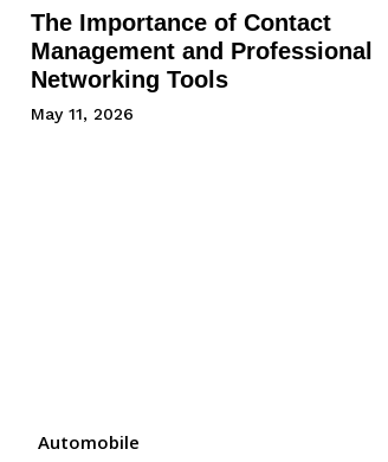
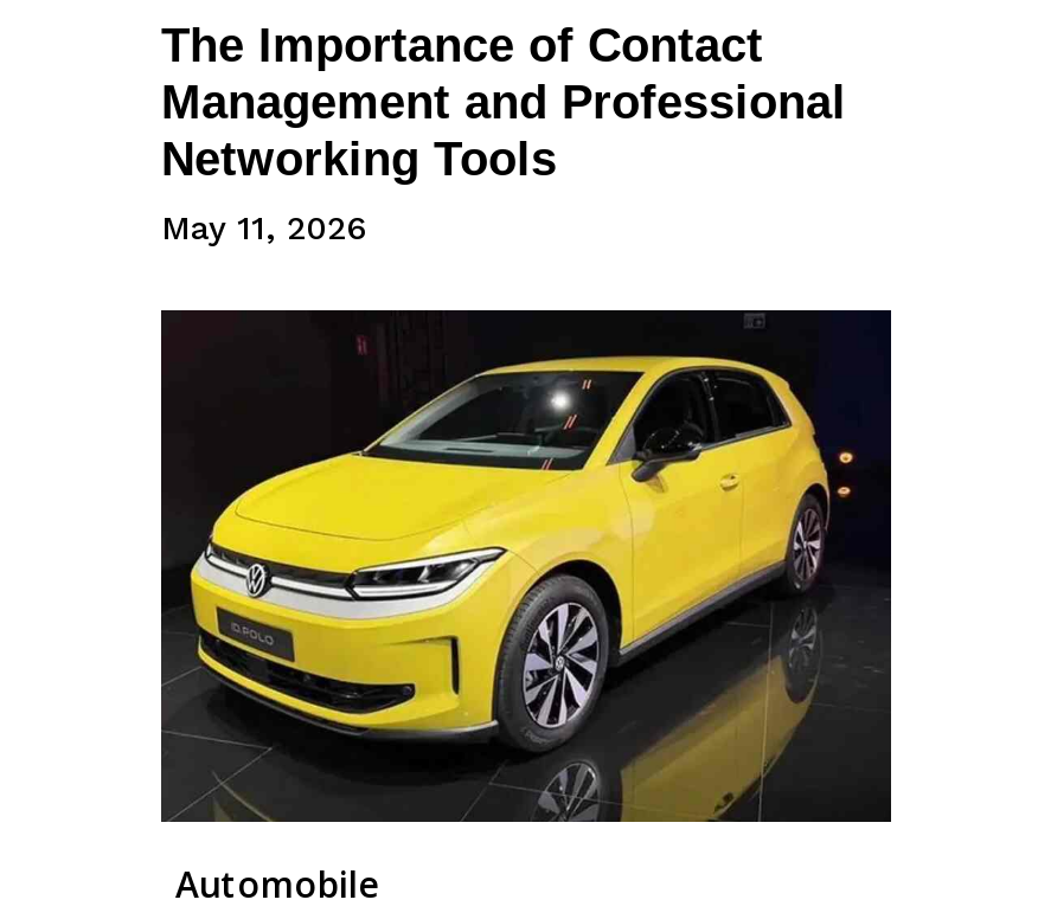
none -> [159,308,893,824] [image]

